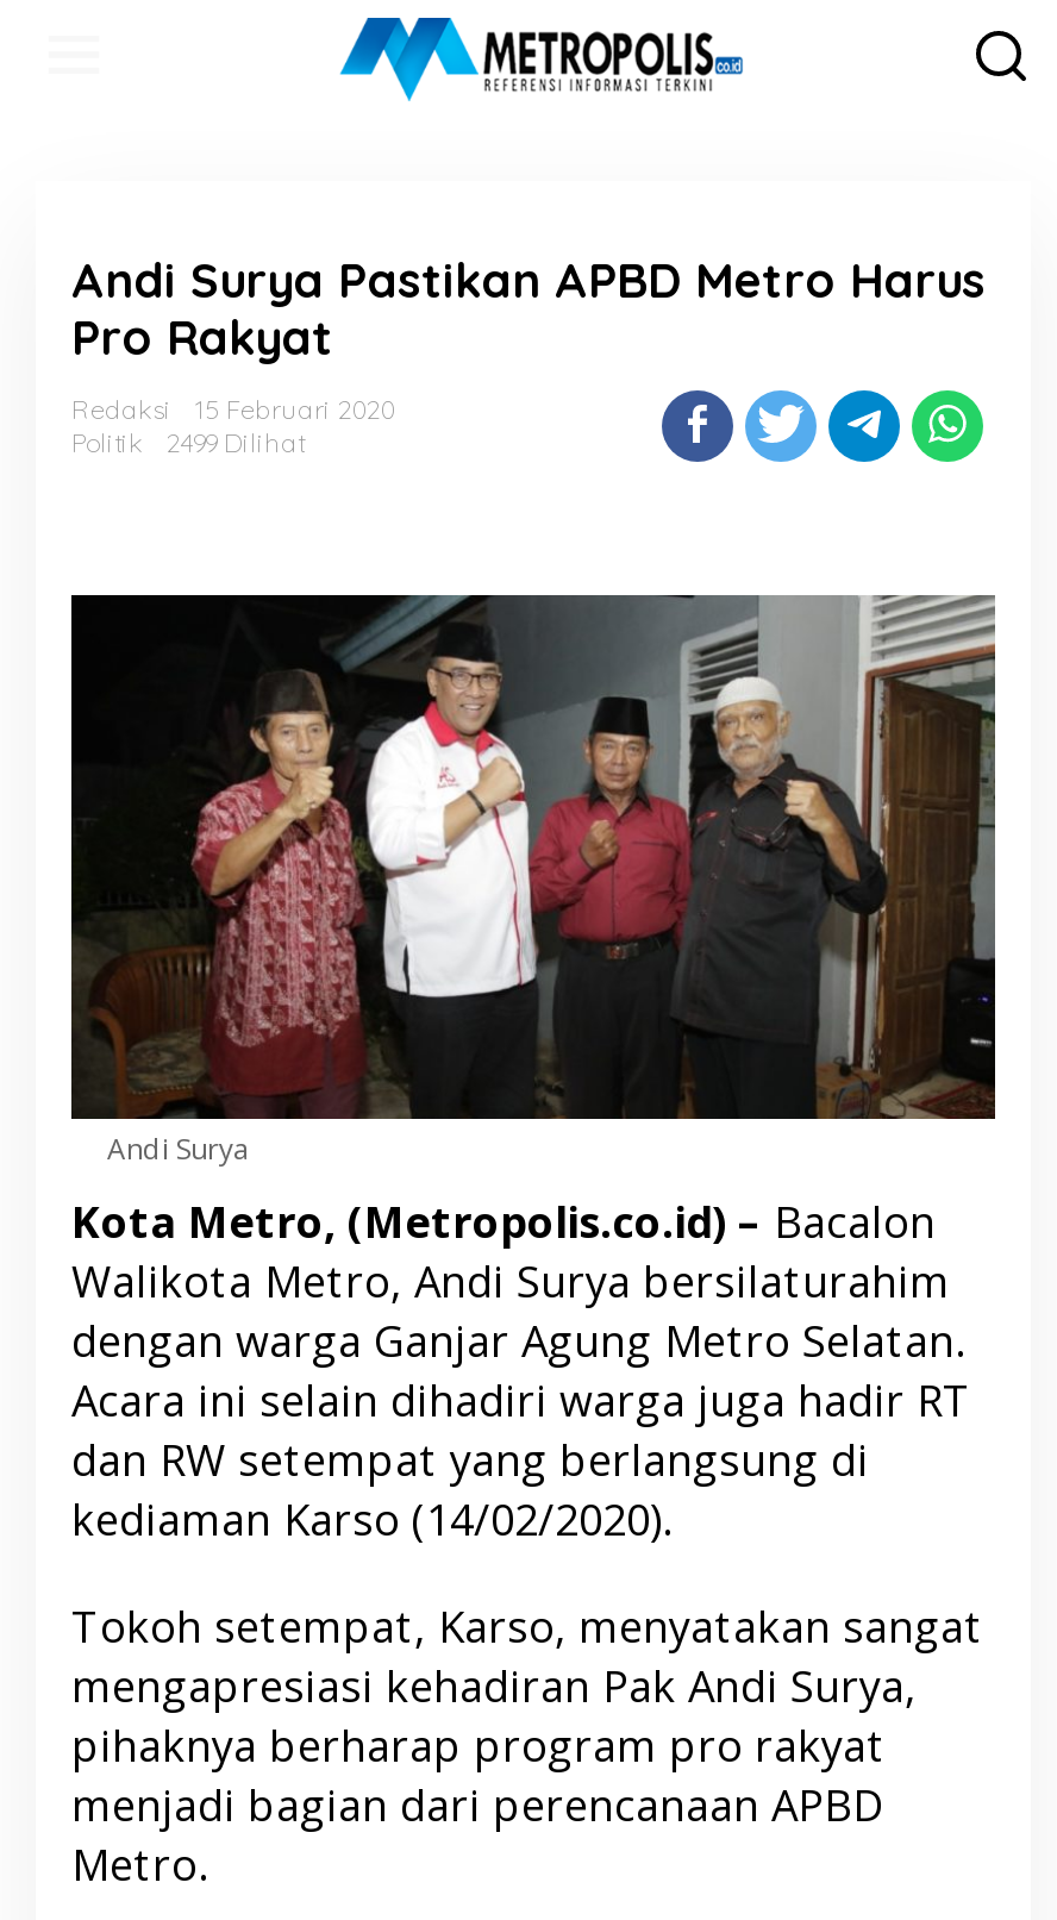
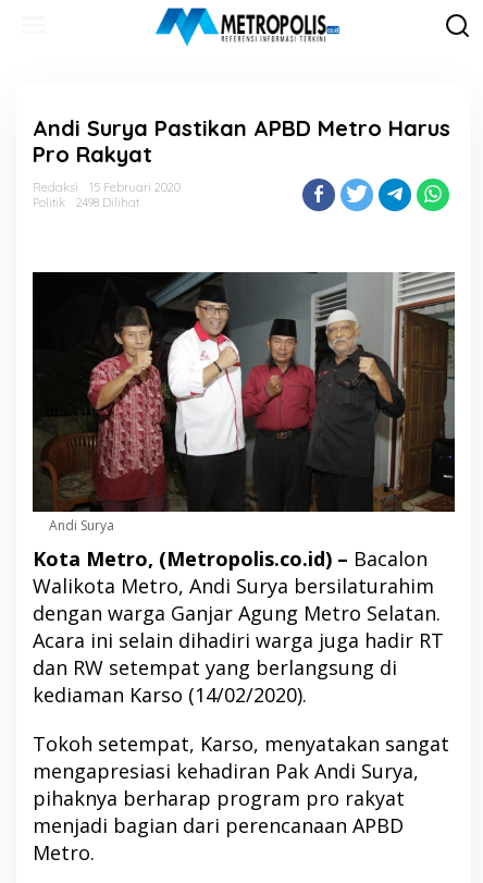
[71,426,305,459] Politik 2499 Dilihat -> [33,195,139,210] Politik 2498 Dilihat

